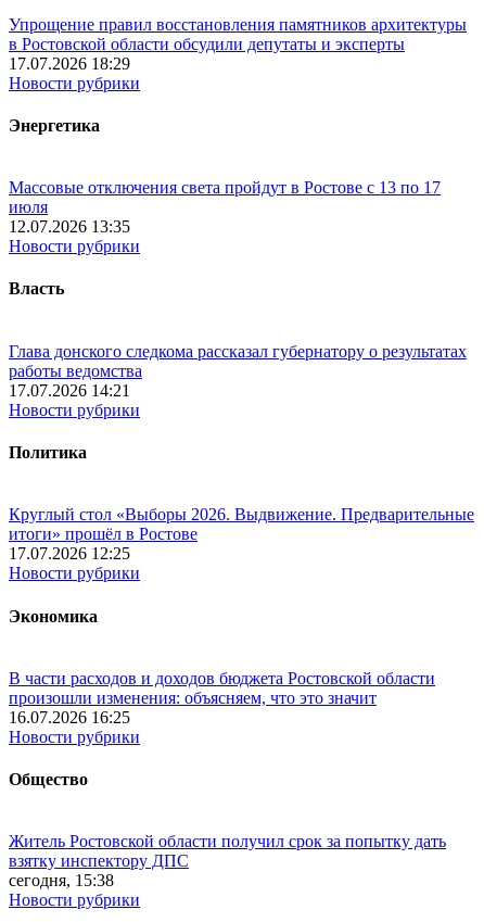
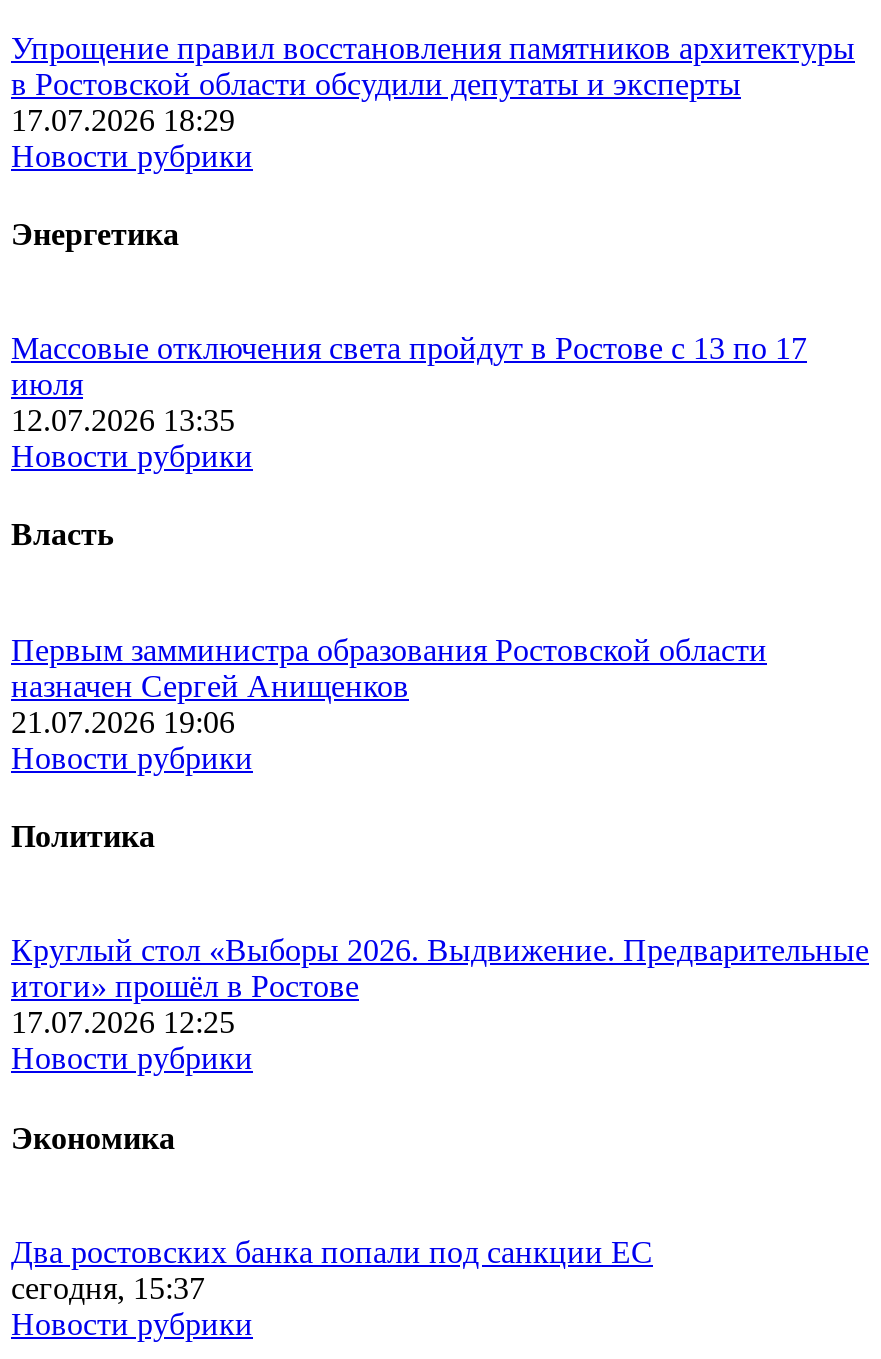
[9,342,467,399] Глава донского следкома рассказал губернатору о результатах | работы ведомства | 17.07.2026 14:21 -> [11,633,767,739] Первым замминистра образования Ростовской области | назначен Сергей Анищенков | 21.07.2026 19:06
[9,669,446,890] В части расходов и доходов бюджета Ростовской области | произошли изменения: объясняем, что это значит | 16.07.2026 16:25 | Новости рубрики | Общество | Житель Ростовской области получил срок за попытку дать | взятку инспектору ДПС | сегодня, 15:38 -> [11,1235,653,1305] Два ростовских банка попали под санкции ЕС | сегодня, 15:37

